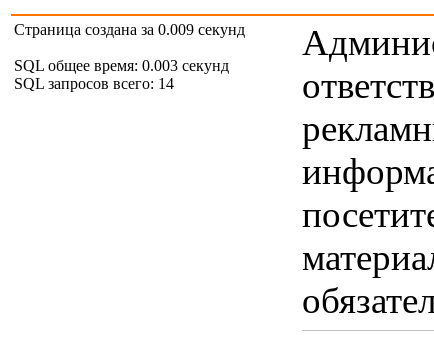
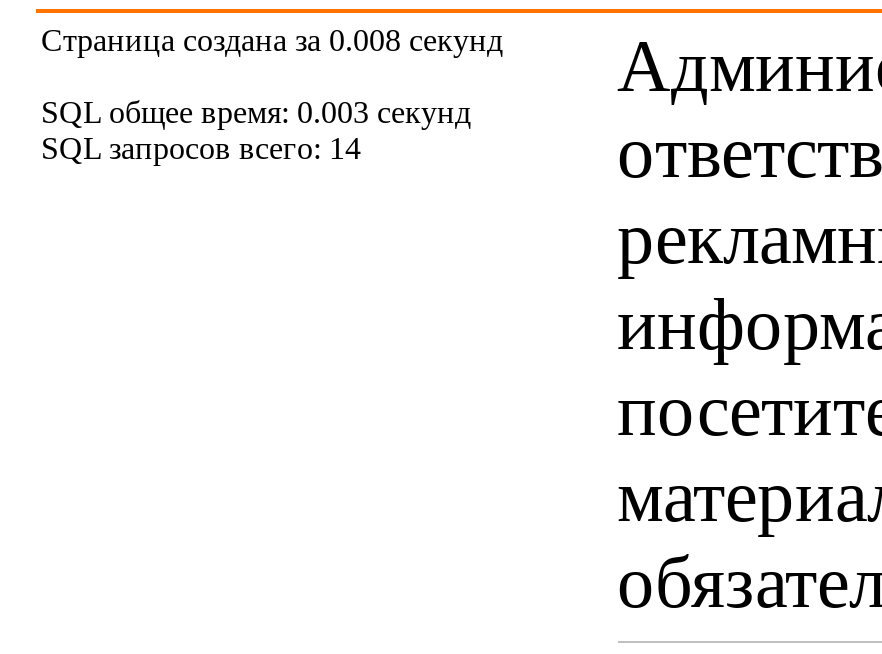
[13,21,244,38] Страница создана за 0.009 секунд -> [41,23,503,57] Страница создана за 0.008 секунд

